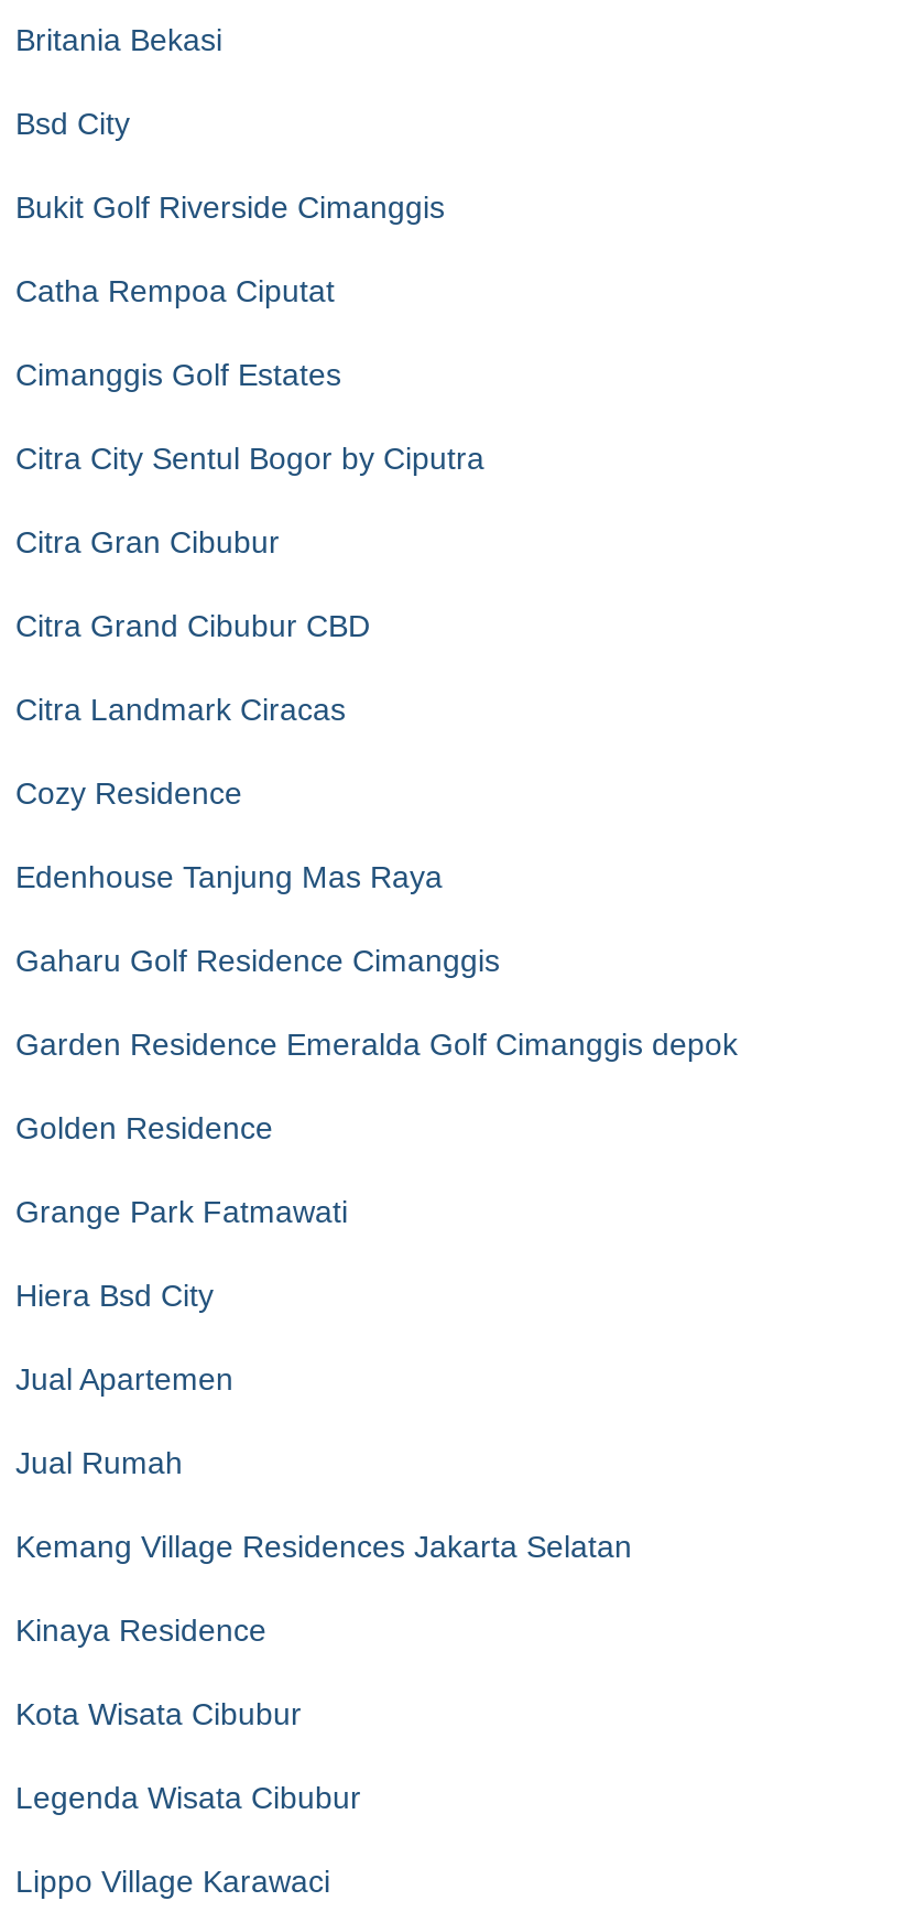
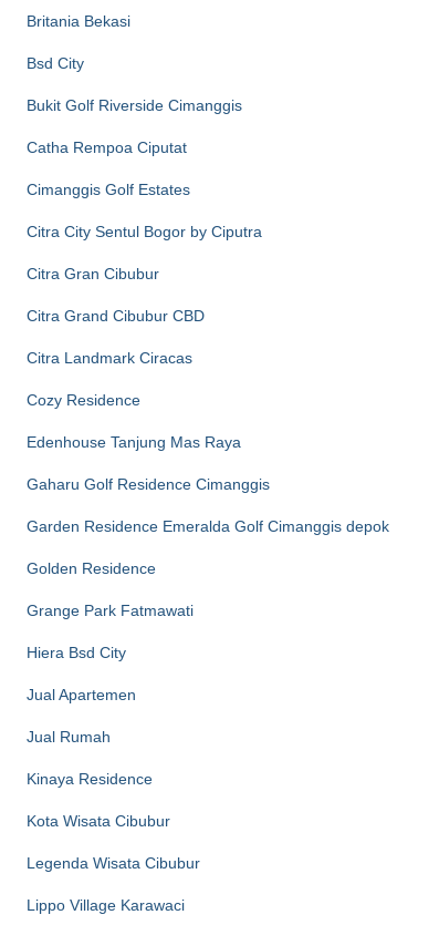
[15,1529,632,1564] Kemang Village Residences Jakarta Selatan -> none

